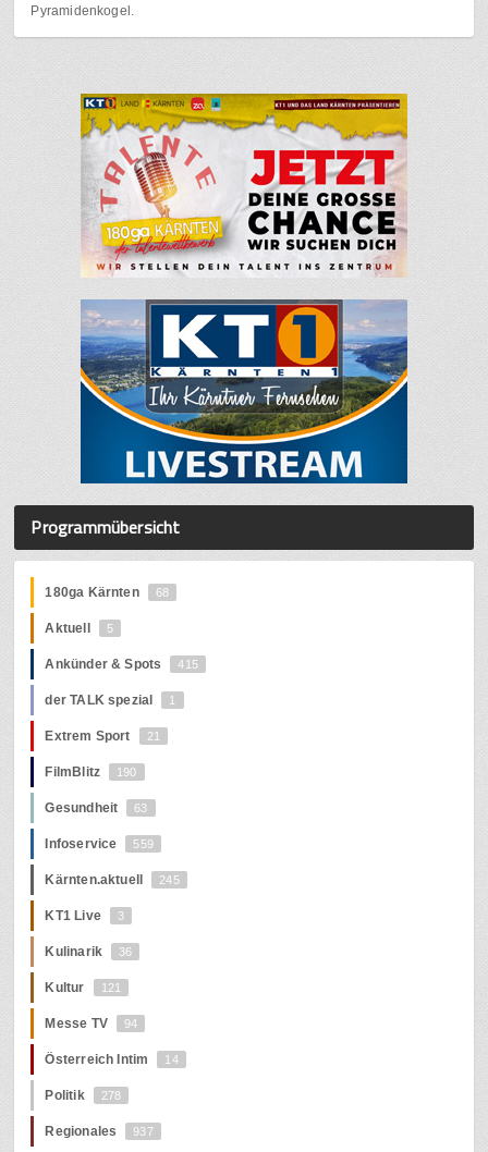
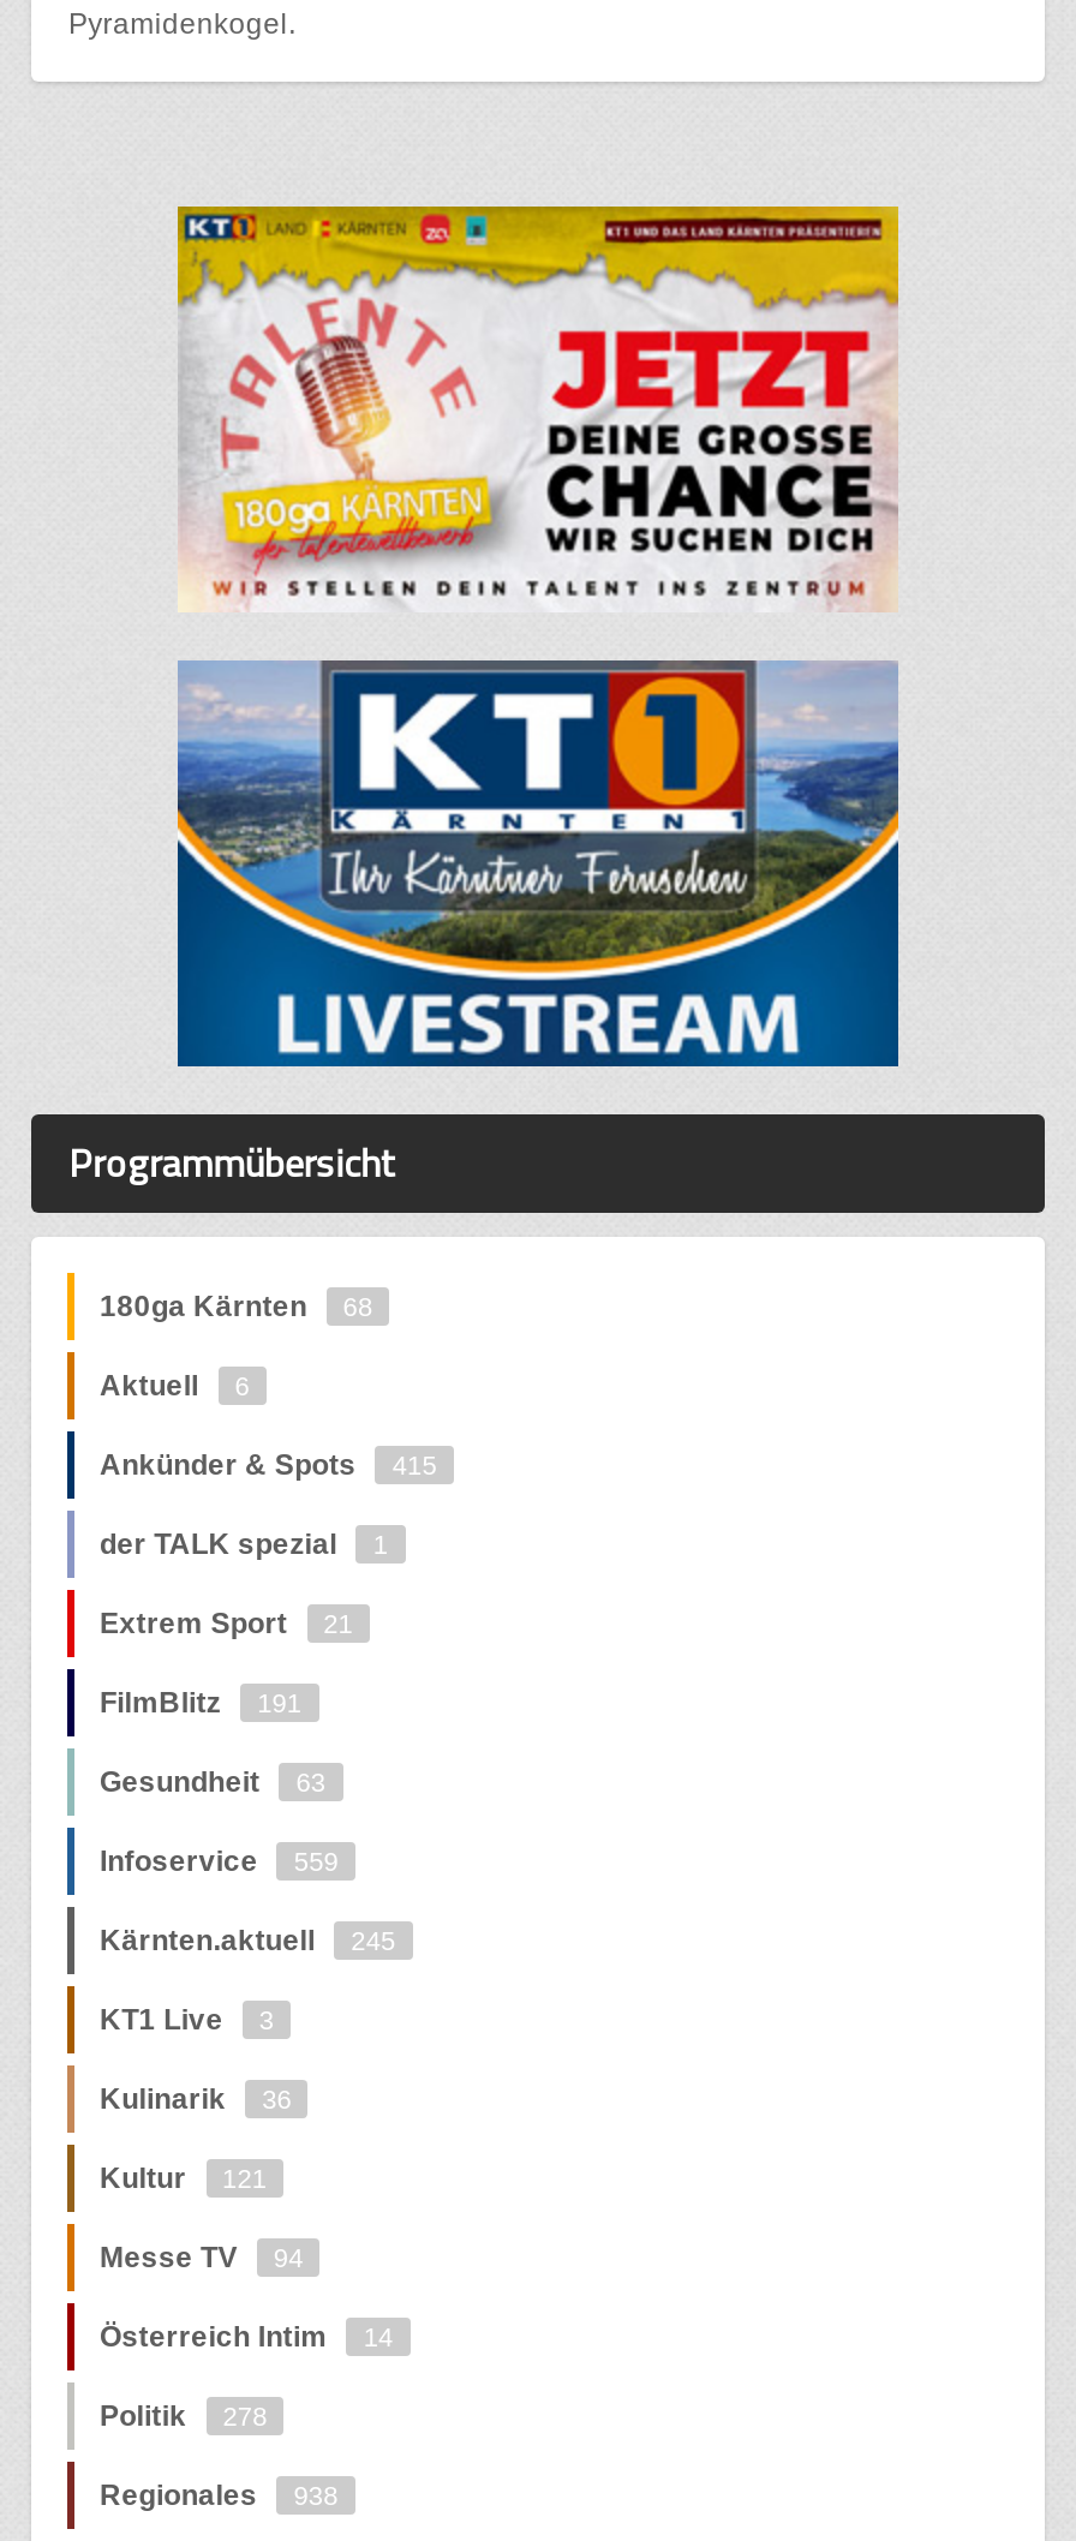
[45,621,113,636] Aktuell 5 -> [99,1370,250,1404] Aktuell 6
[45,765,137,780] FilmBlitz 190 -> [99,1687,302,1721] FilmBlitz 191
[45,1124,153,1139] Regionales 937 -> [99,2480,338,2513] Regionales 938

